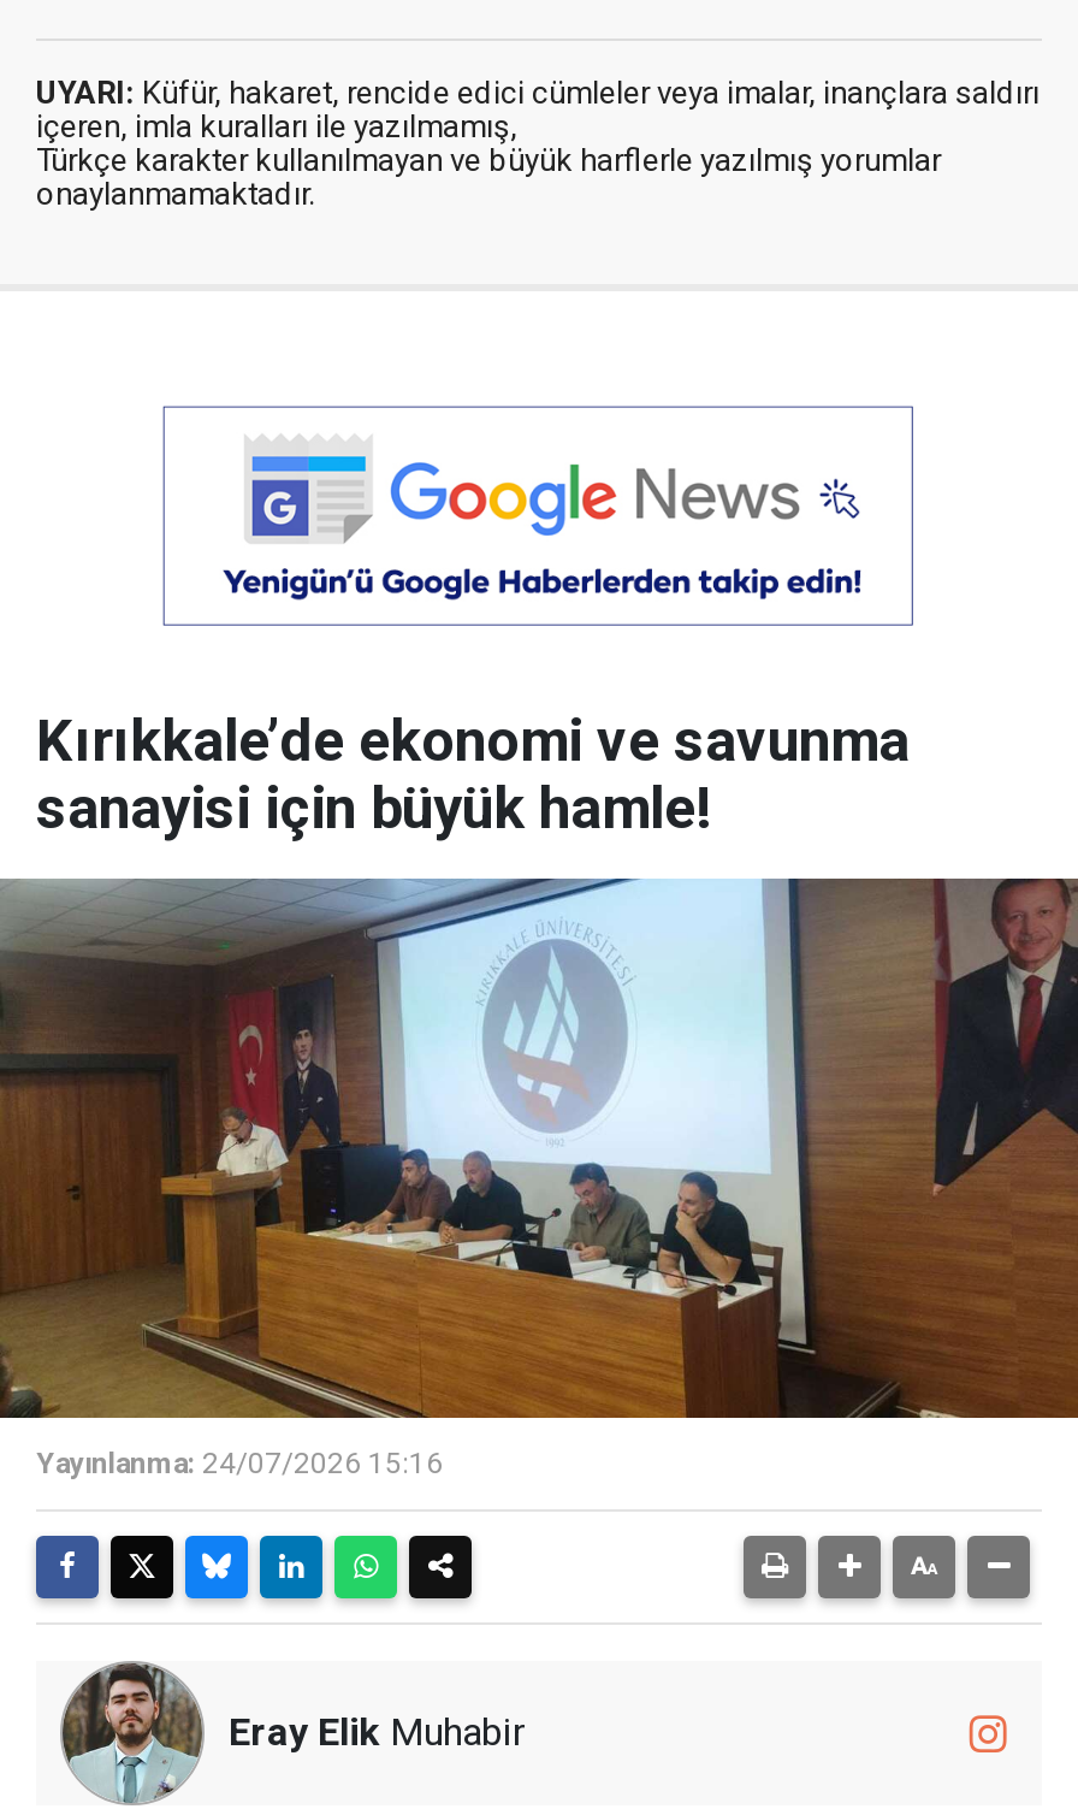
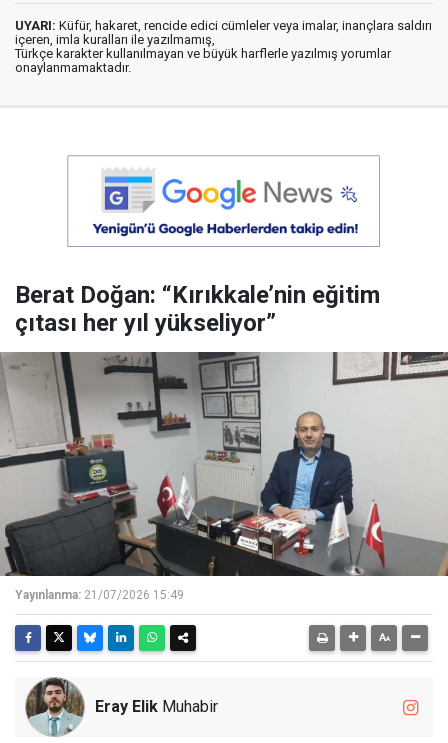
[36,708,910,843] Kırıkkale’de ekonomi ve savunma | sanayisi için büyük hamle! -> [15,281,380,337] Berat Doğan: “Kırıkkale’nin eğitim | çıtası her yıl yükseliyor”
[7,876,1071,1481] [image] | Yayınlanma: 24/07/2026 15:16 -> [3,351,445,602] [image] | Yayınlanma: 21/07/2026 15:49

